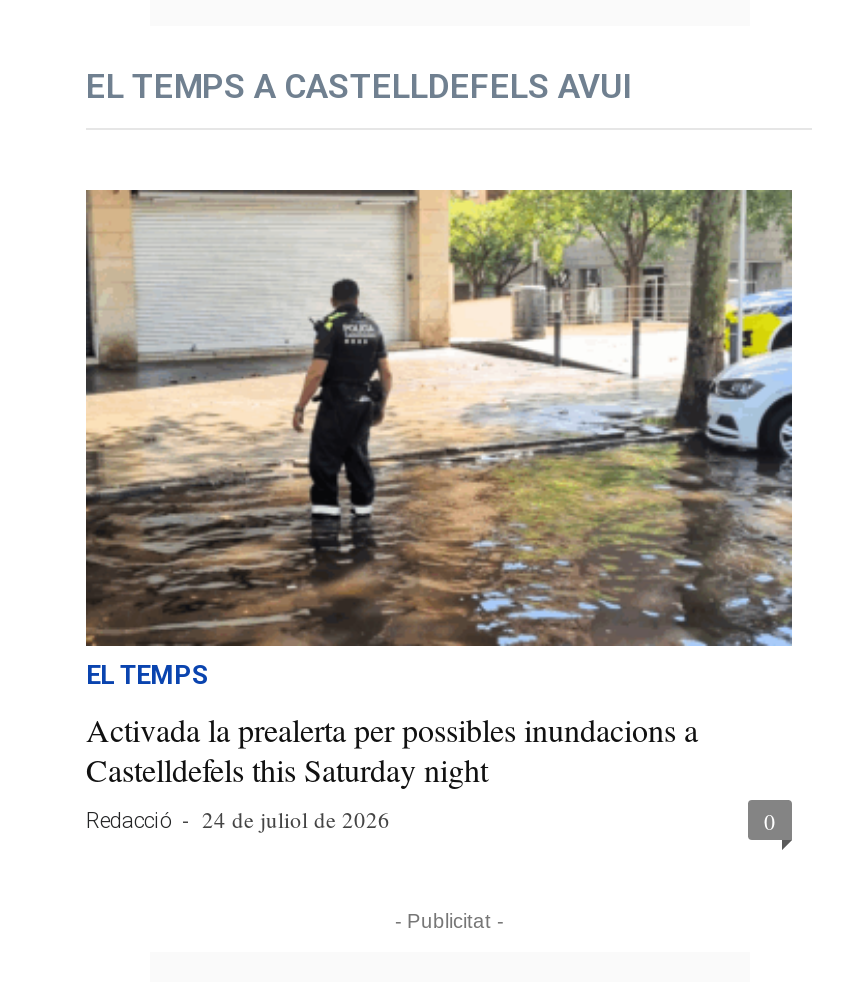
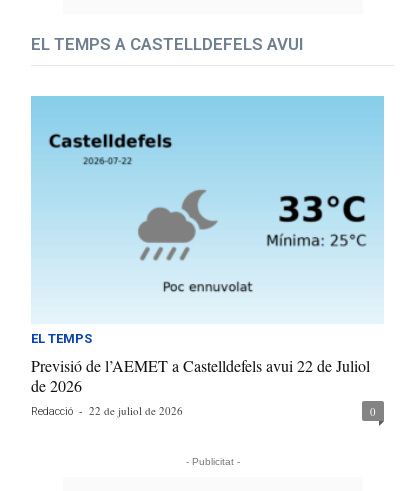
[84,188,794,833] [image] | Activada la prealerta per possibles inundacions a | Castelldefels this Saturday night | Redacció - 24 de juliol de 2026 -> [30,95,385,418] [image] | Previsió de l’AEMET a Castelldefels avui 22 de Juliol | de 2026 | Redacció - 22 de juliol de 2026

